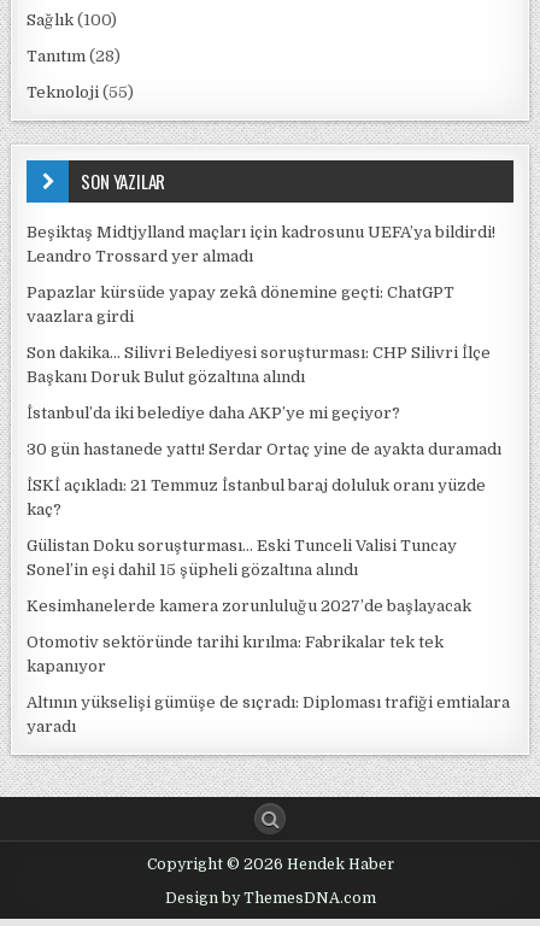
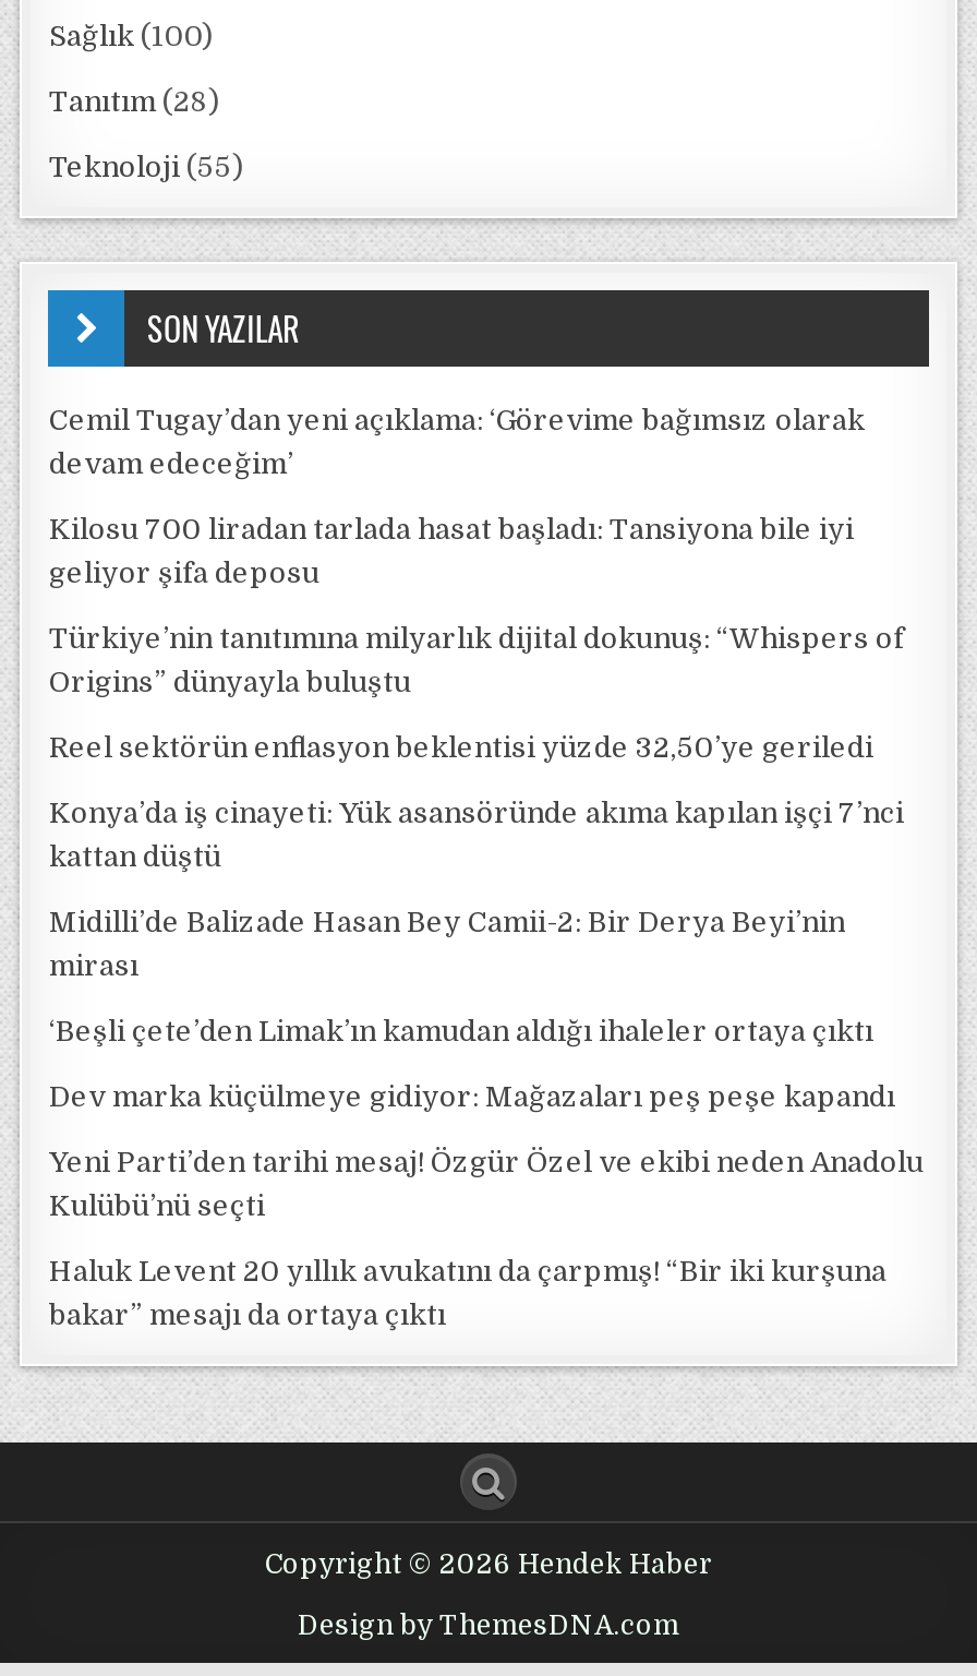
[27,223,496,265] Beşiktaş Midtjylland maçları için kadrosunu UEFA’ya bildirdi! | Leandro Trossard yer almadı -> [49,404,865,480] Cemil Tugay’dan yeni açıklama: ‘Görevime bağımsız olarak | devam edeceğim’
[27,283,455,326] Papazlar kürsüde yapay zekâ dönemine geçti: ChatGPT | vaazlara girdi -> [49,513,854,589] Kilosu 700 liradan tarlada hasat başladı: Tansiyona bile iyi | geliyor şifa deposu
[27,344,491,386] Son dakika… Silivri Belediyesi soruşturması: CHP Silivri İlçe | Başkanı Doruk Bulut gözaltına alındı -> [49,622,904,698] Türkiye’nin tanıtımına milyarlık dijital dokunuş: “Whispers of | Origins” dünyayla buluştu
[27,404,401,422] İstanbul’da iki belediye daha AKP’ye mi geçiyor? -> [49,731,873,764] Reel sektörün enflasyon beklentisi yüzde 32,50’ye geriledi
[27,440,502,458] 30 gün hastanede yattı! Serdar Ortaç yine de ayakta duramadı -> [49,797,904,873] Konya’da iş cinayeti: Yük asansöründe akıma kapılan işçi 7’nci | kattan düştü
[27,476,486,518] İSKİ açıkladı: 21 Temmuz İstanbul baraj doluluk oranı yüzde | kaç? -> [49,906,845,982] Midilli’de Balizade Hasan Bey Camii-2: Bir Derya Beyi’nin | mirası
[27,537,457,579] Gülistan Doku soruşturması… Eski Tunceli Valisi Tuncay | Sonel’in eşi dahil 15 şüpheli gözaltına alındı -> [49,1015,873,1047] ‘Beşli çete’den Limak’ın kamudan aldığı ihaleler ortaya çıktı
[27,597,472,615] Kesimhanelerde kamera zorunluluğu 2027’de başlayacak -> [49,1080,895,1113] Dev marka küçülmeye gidiyor: Mağazaları peş peşe kapandı
[27,633,444,675] Otomotiv sektöründe tarihi kırılma: Fabrikalar tek tek | kapanıyor -> [49,1146,924,1222] Yeni Parti’den tarihi mesaj! Özgür Özel ve ekibi neden Anadolu | Kulübü’nü seçti
[27,693,510,735] Altının yükselişi gümüşe de sıçradı: Diploması trafiği emtialara | yaradı -> [49,1255,886,1331] Haluk Levent 20 yıllık avukatını da çarpmış! “Bir iki kurşuna | bakar” mesajı da ortaya çıktı

